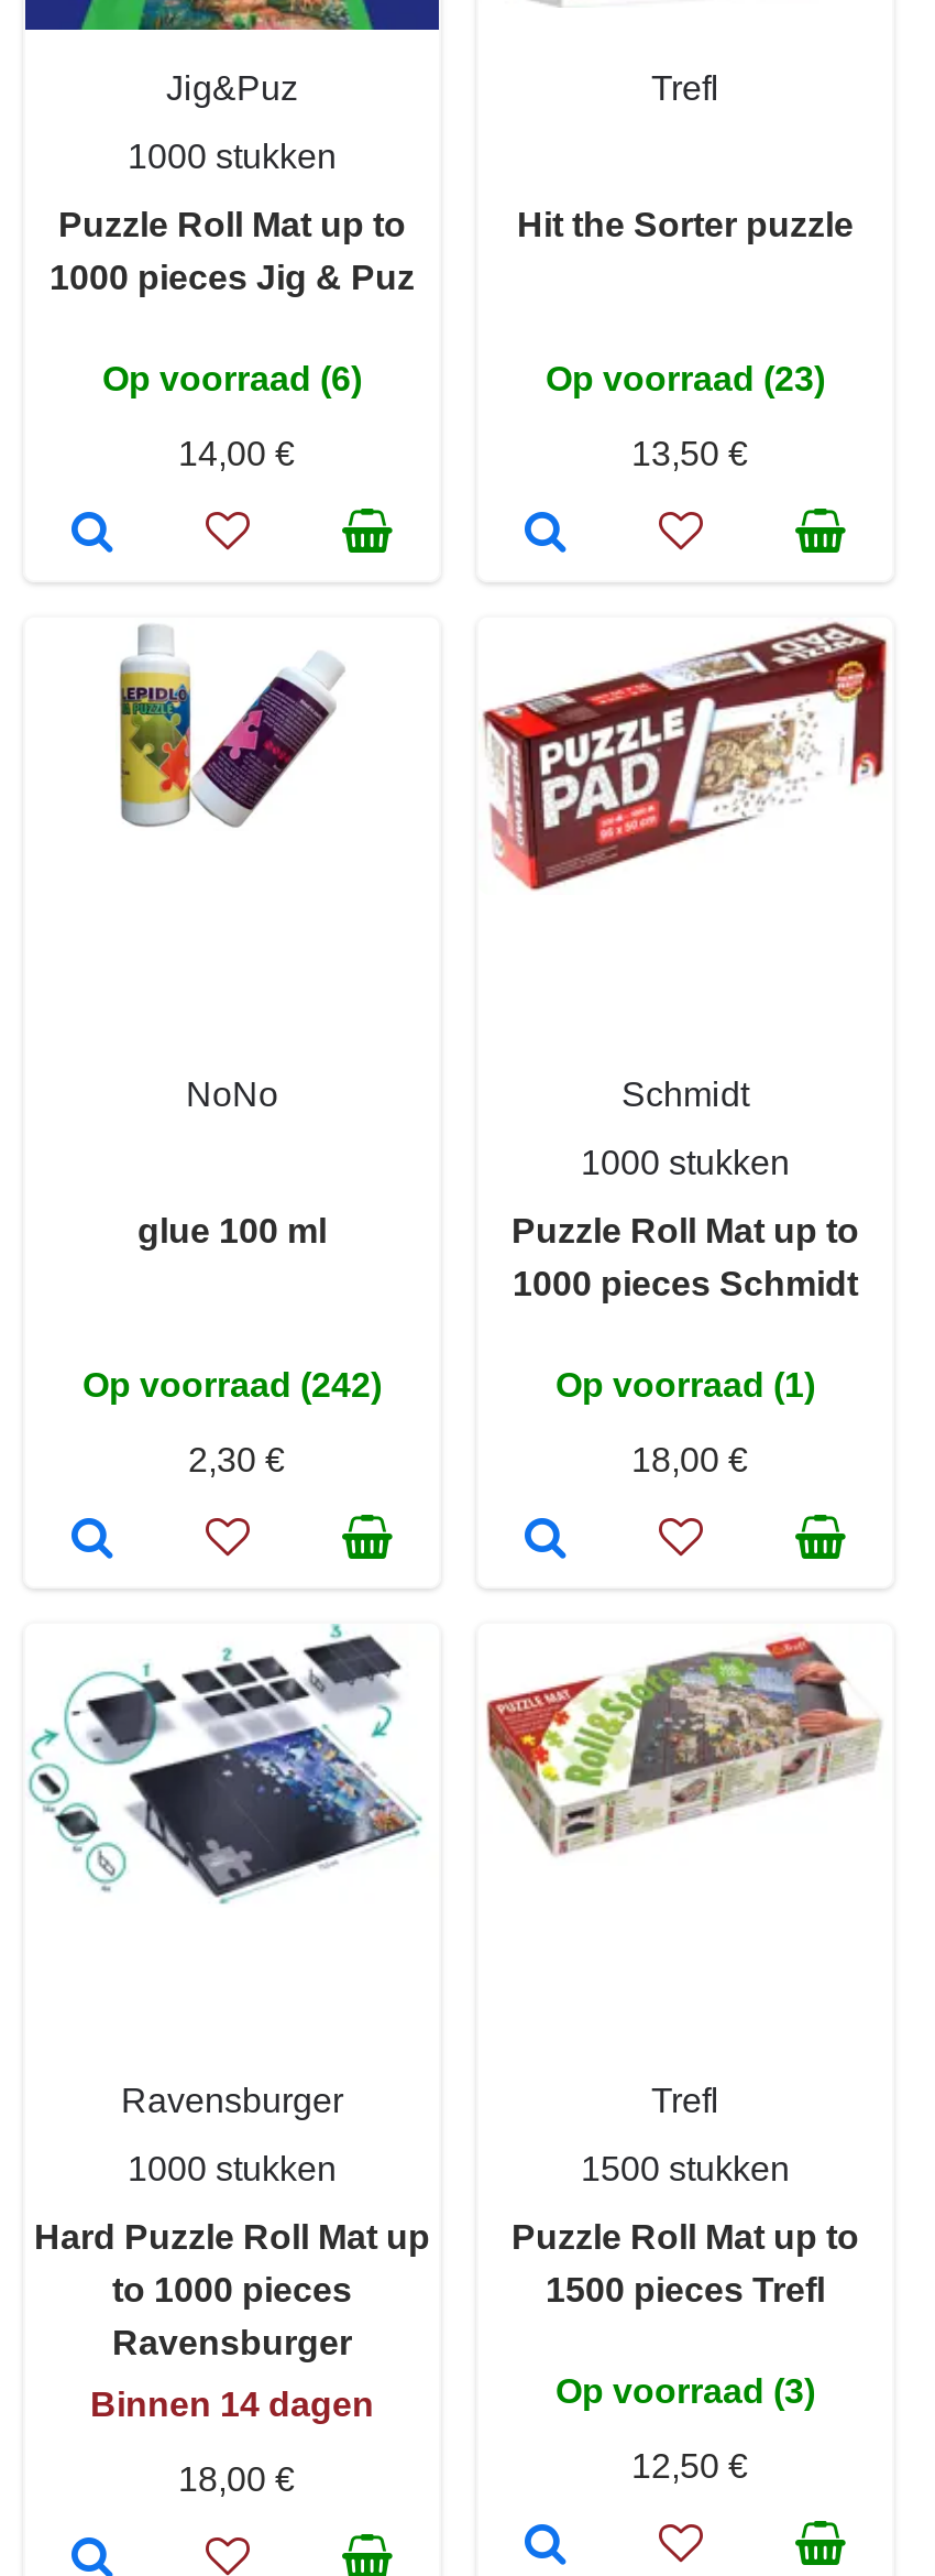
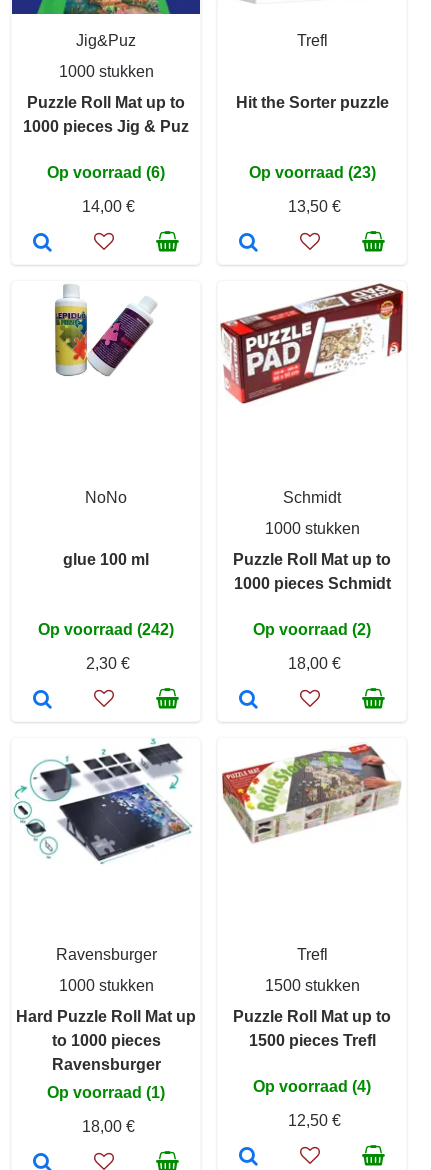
[555,1367,815,1404] Op voorraad (1) -> [253,621,371,638] Op voorraad (2)
[555,2373,815,2410] Op voorraad (3) -> [253,1078,371,1095] Op voorraad (4)
[90,2386,374,2423] Binnen 14 dagen -> [47,1084,165,1101] Op voorraad (1)

